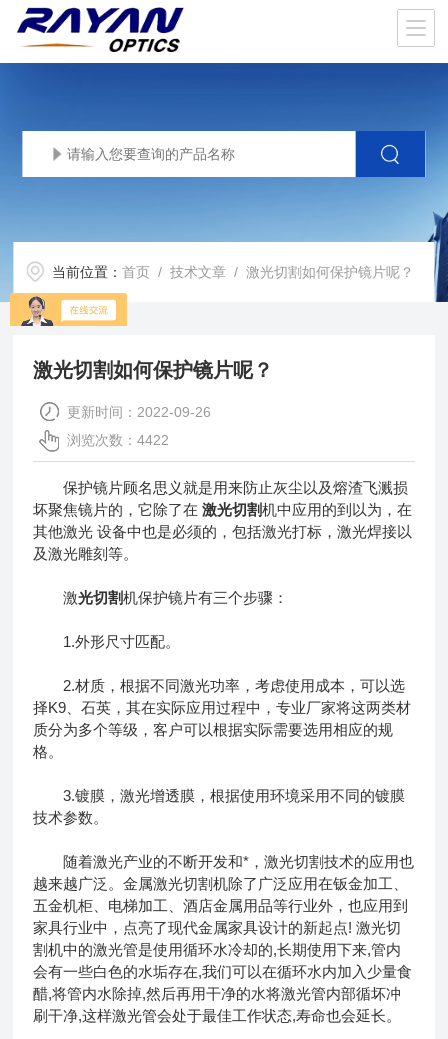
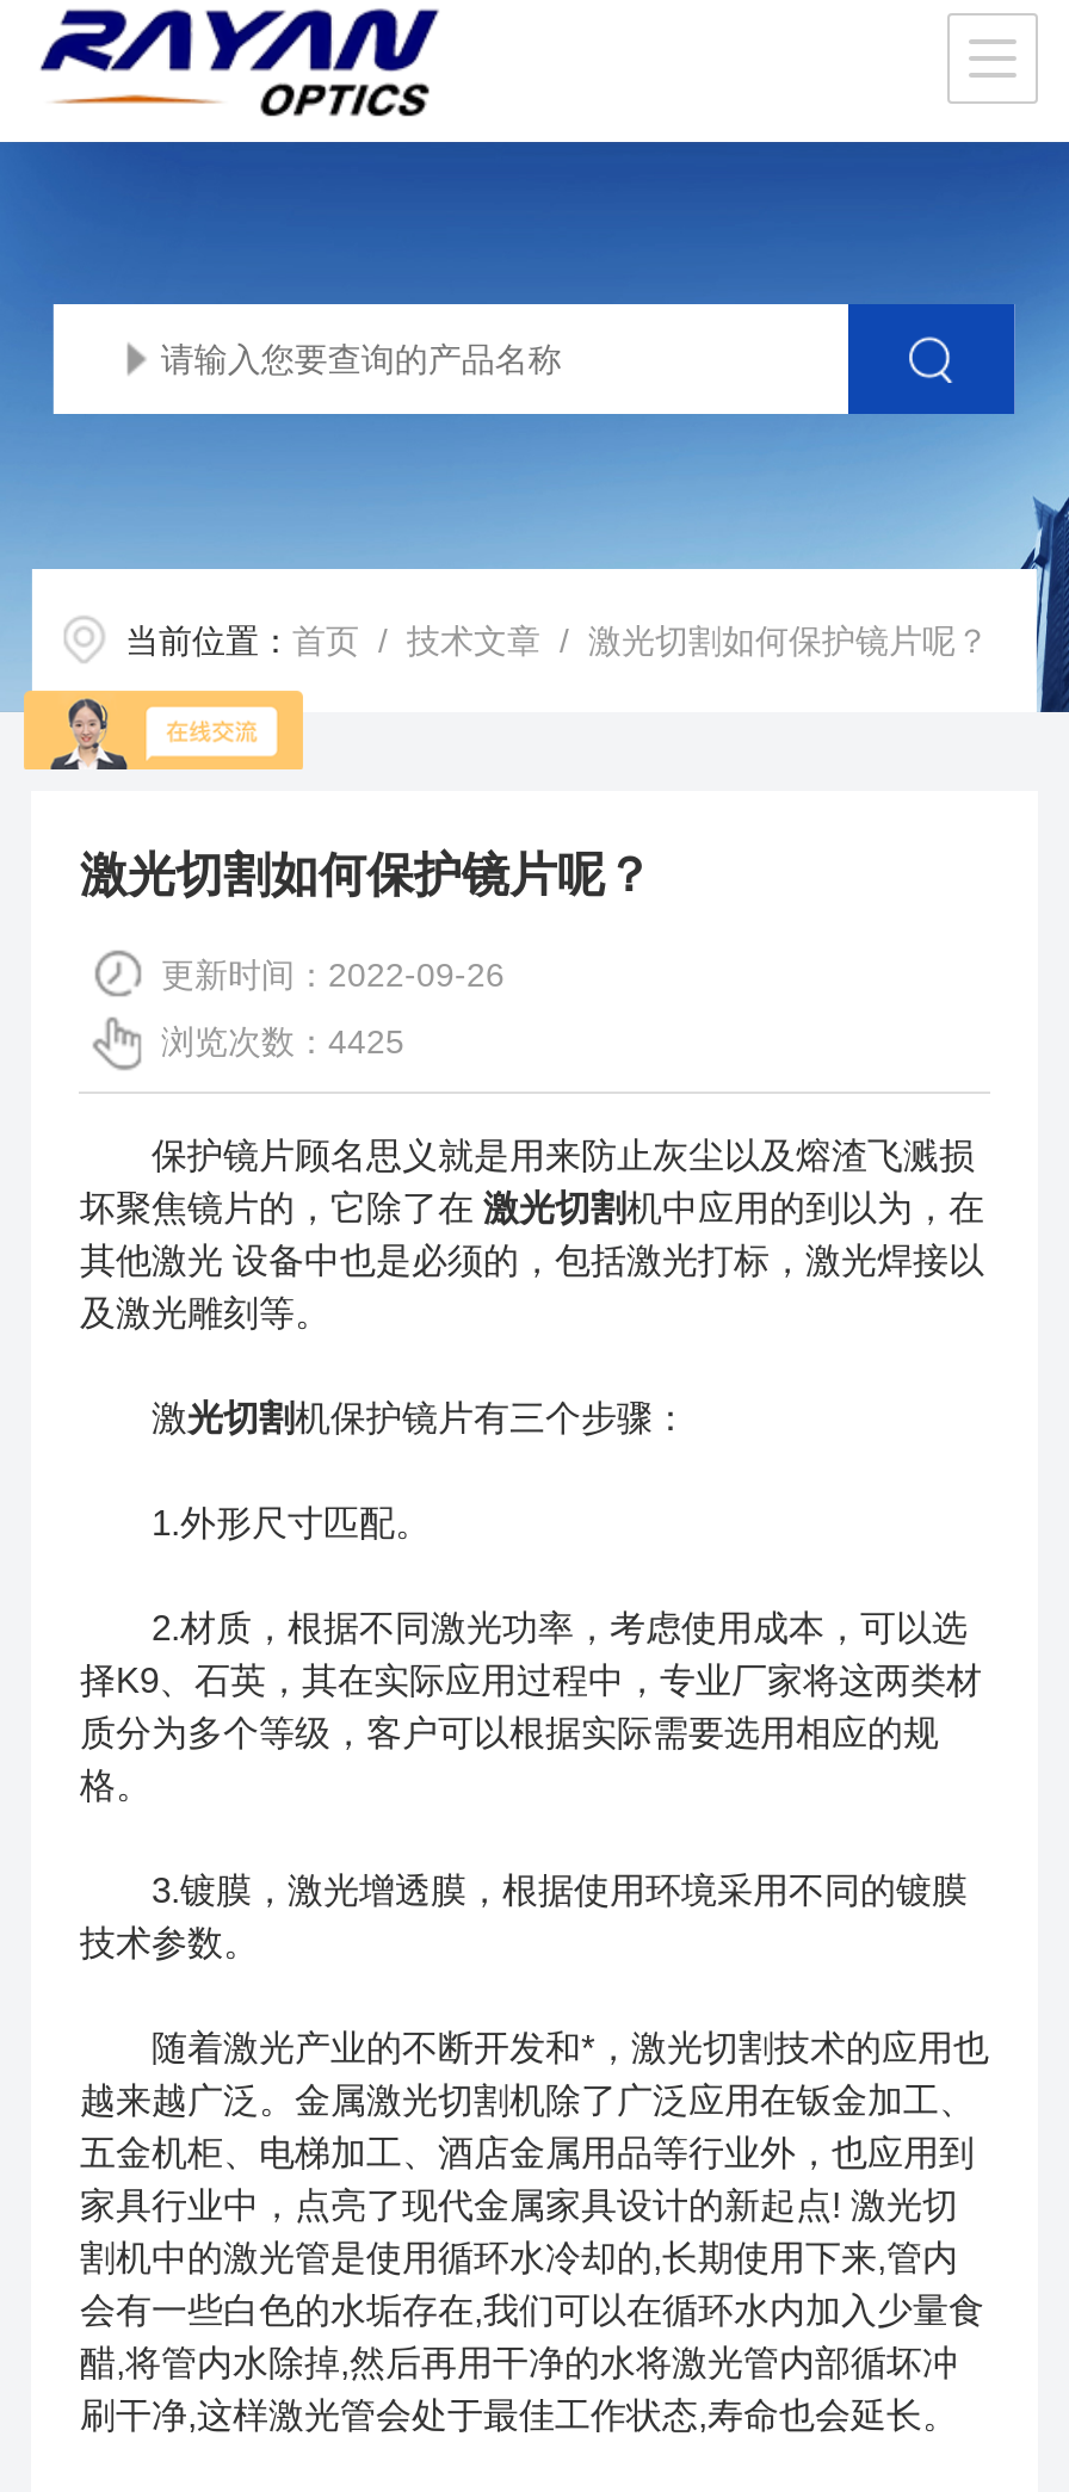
[67,431,169,447] 浏览次数：4422 -> [161,1021,404,1059] 浏览次数：4425

